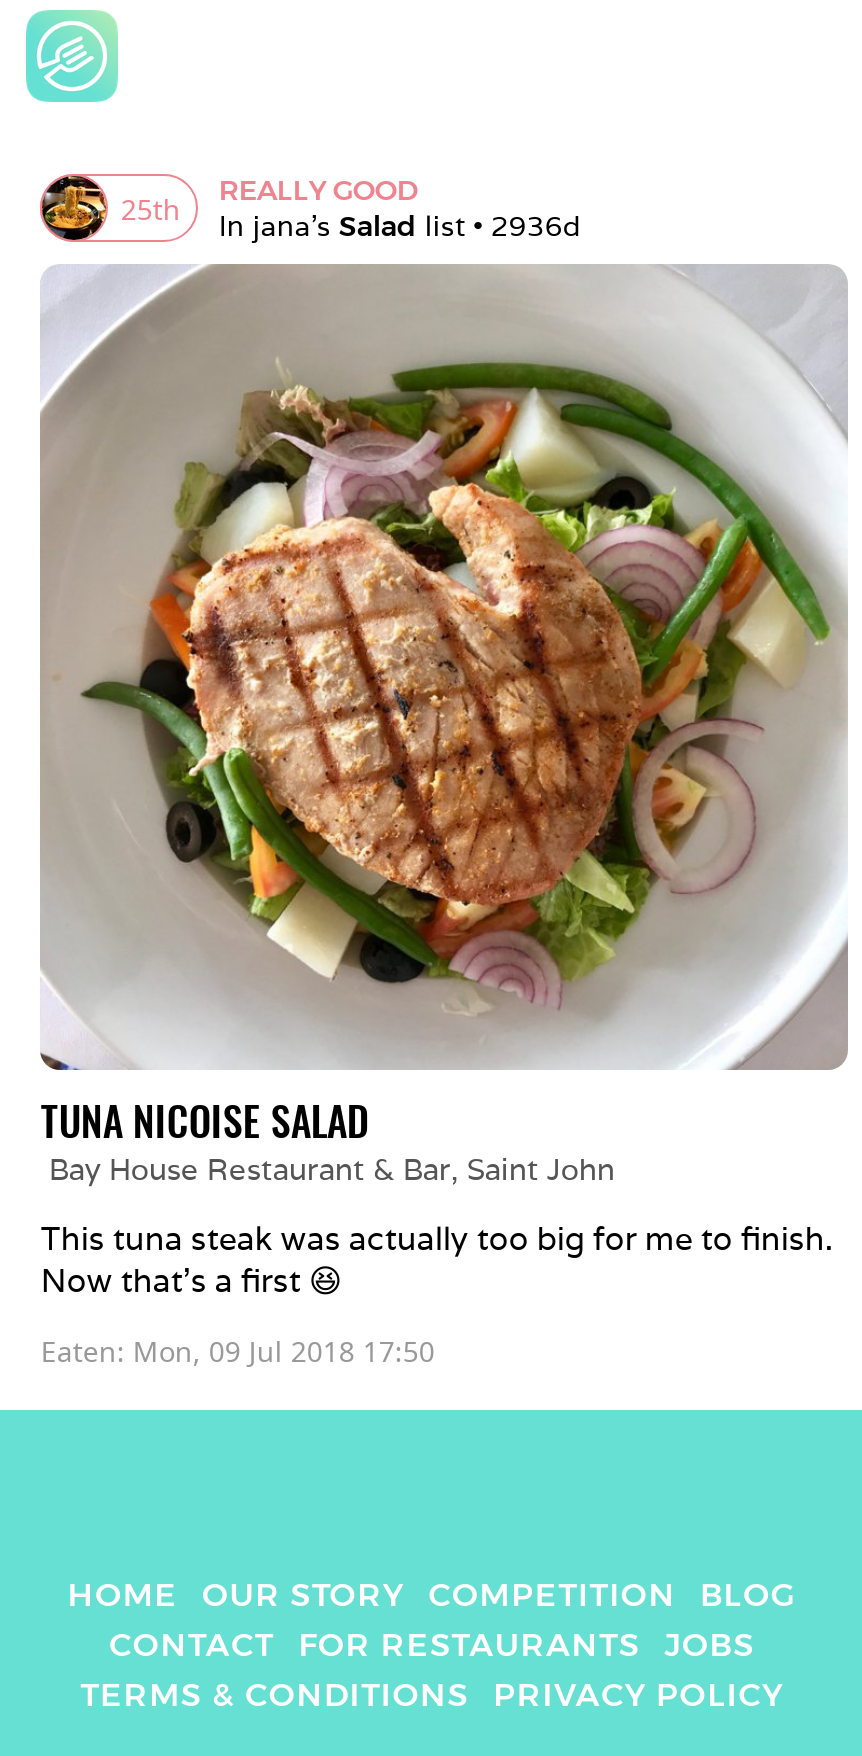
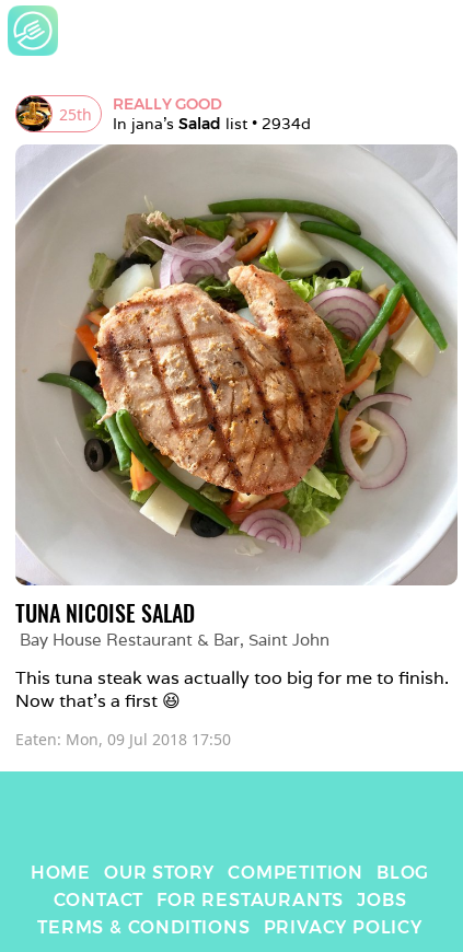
[219,208,581,244] In jana's Salad list • 2936d -> [113,114,311,133] In jana's Salad list • 2934d

